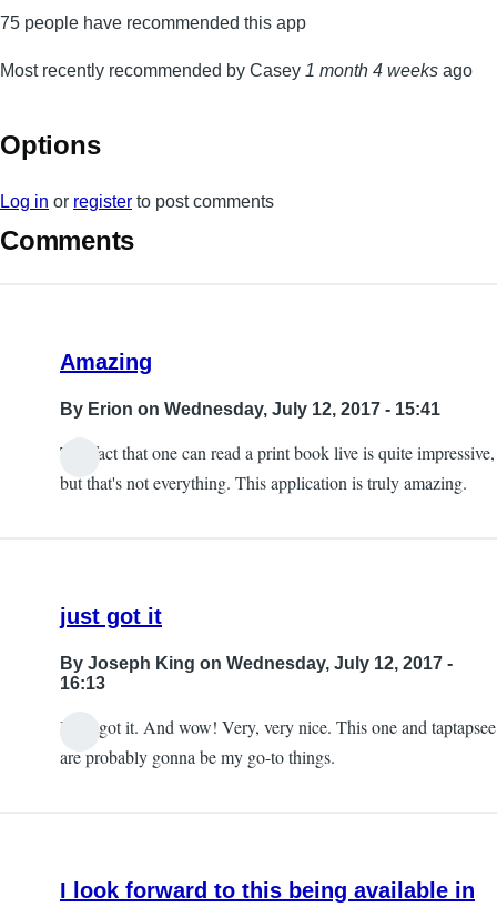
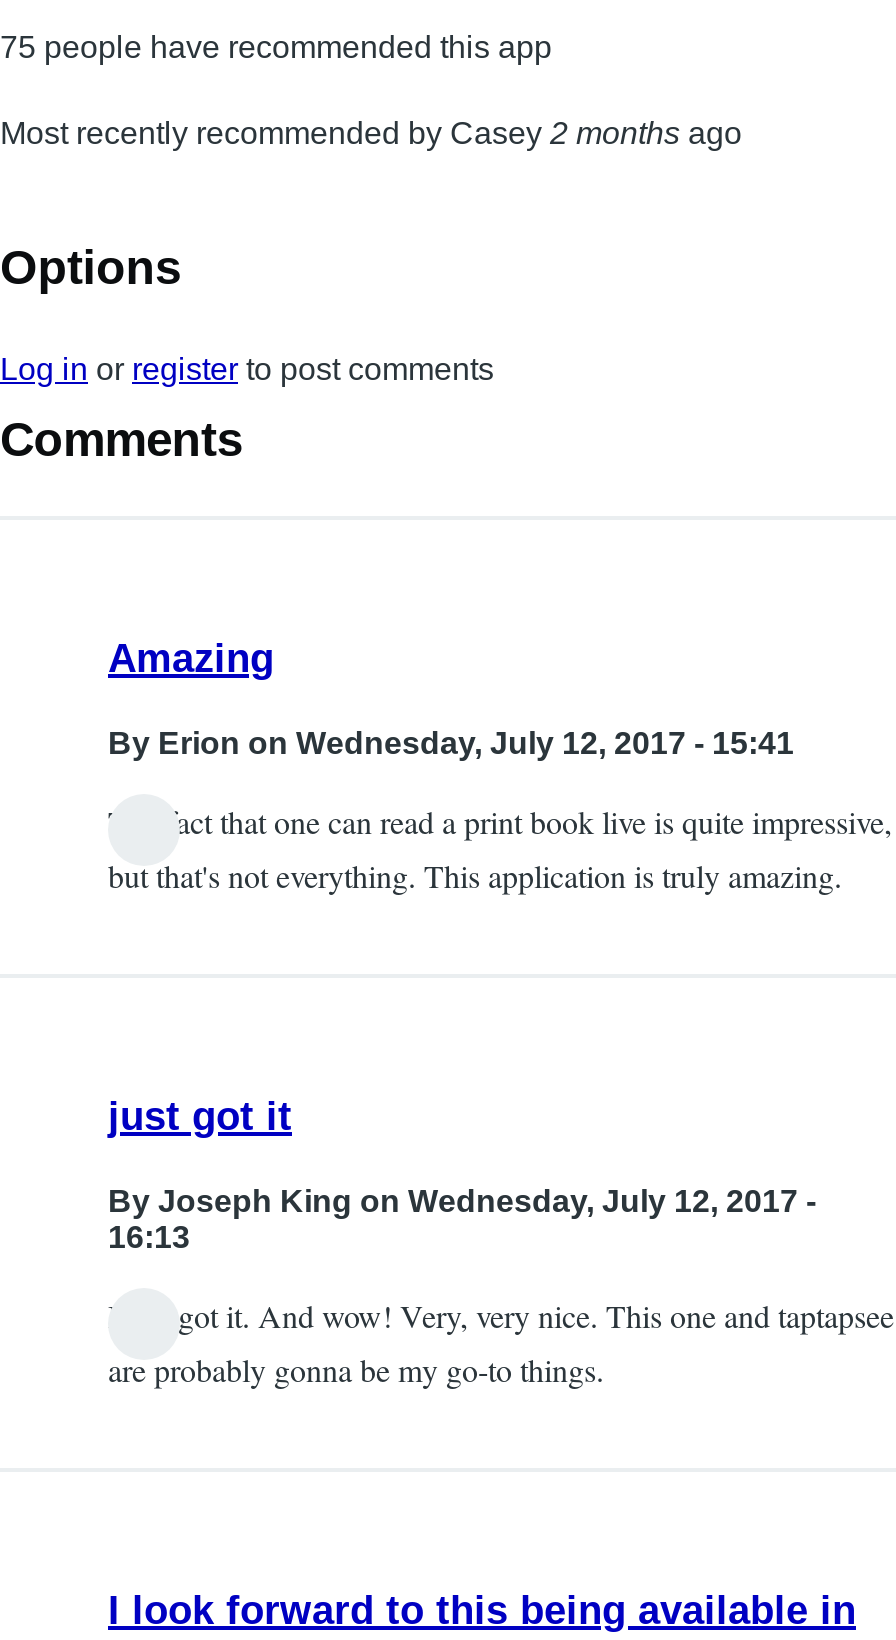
[0,61,473,79] Most recently recommended by Casey 1 month 4 weeks ago -> [0,115,742,149] Most recently recommended by Casey 2 months ago

